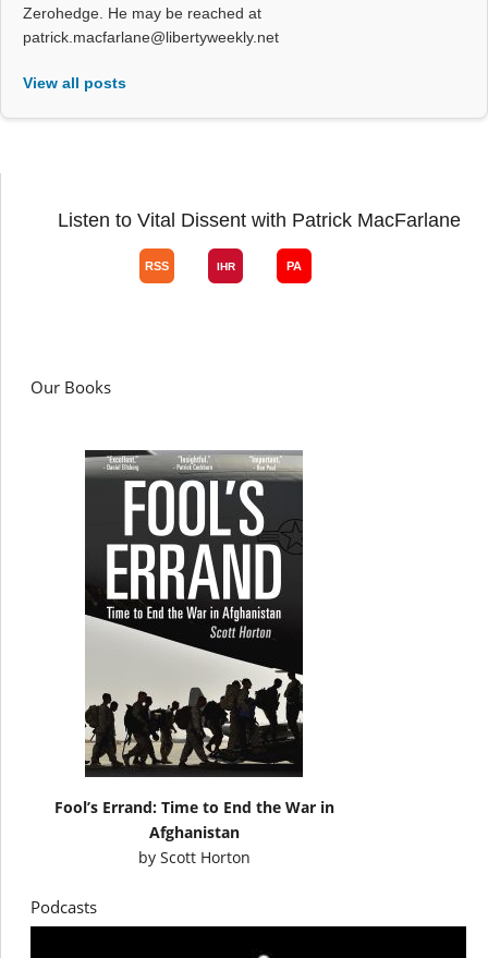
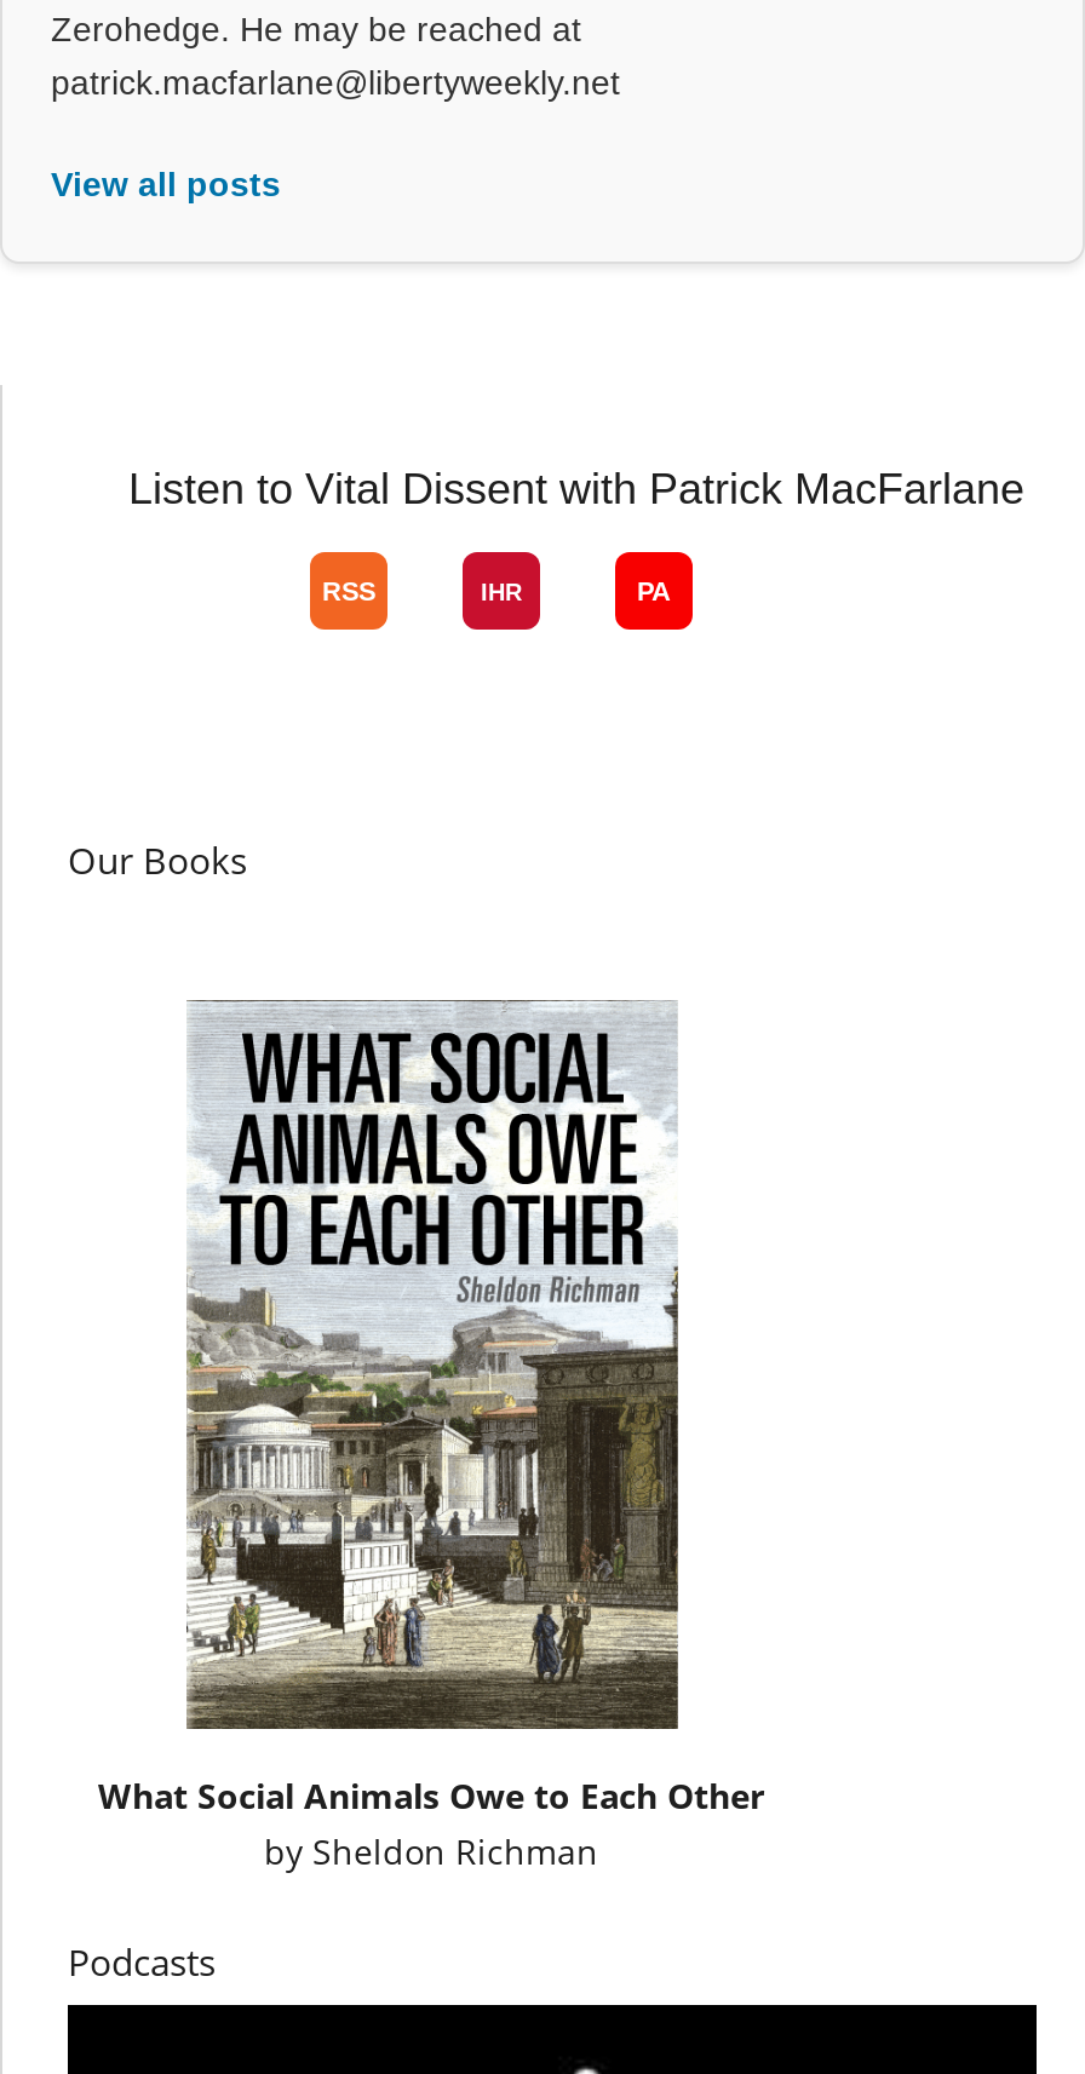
[54,450,334,868] [image] | Fool’s Errand: Time to End the War in | Afghanistan | by Scott Horton -> [98,1002,764,1874] [image] | What Social Animals Owe to Each Other | by Sheldon Richman

